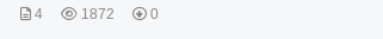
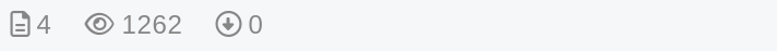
[81,6,115,23] 1872 -> [122,10,183,40] 1262

